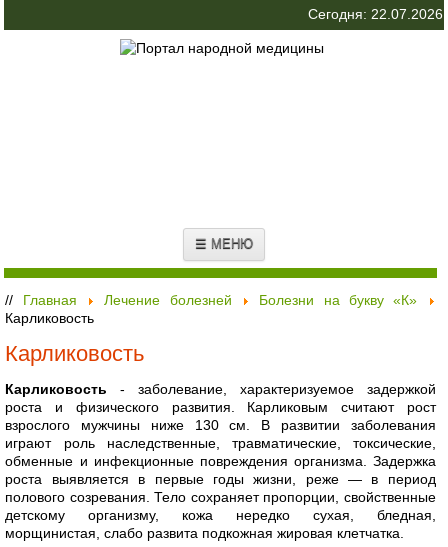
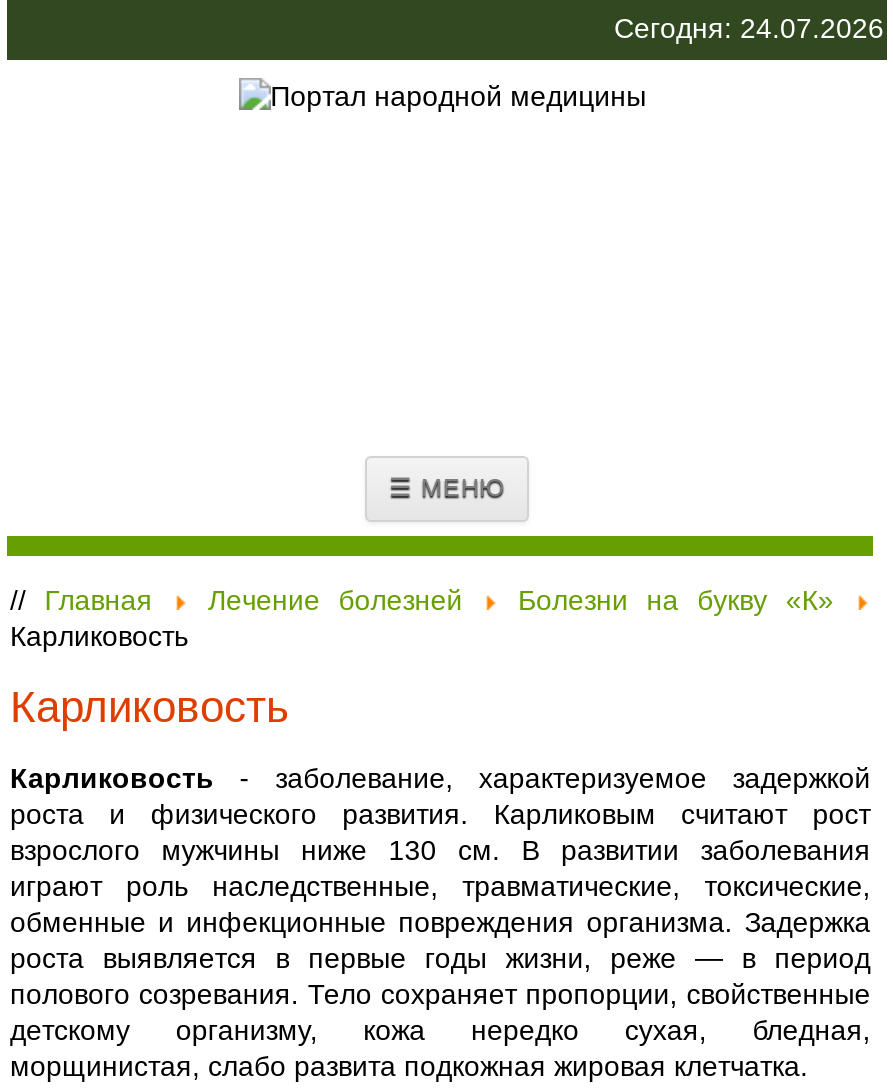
[307,6,442,22] Сегодня: 22.07.2026 -> [614,12,884,44] Сегодня: 24.07.2026

